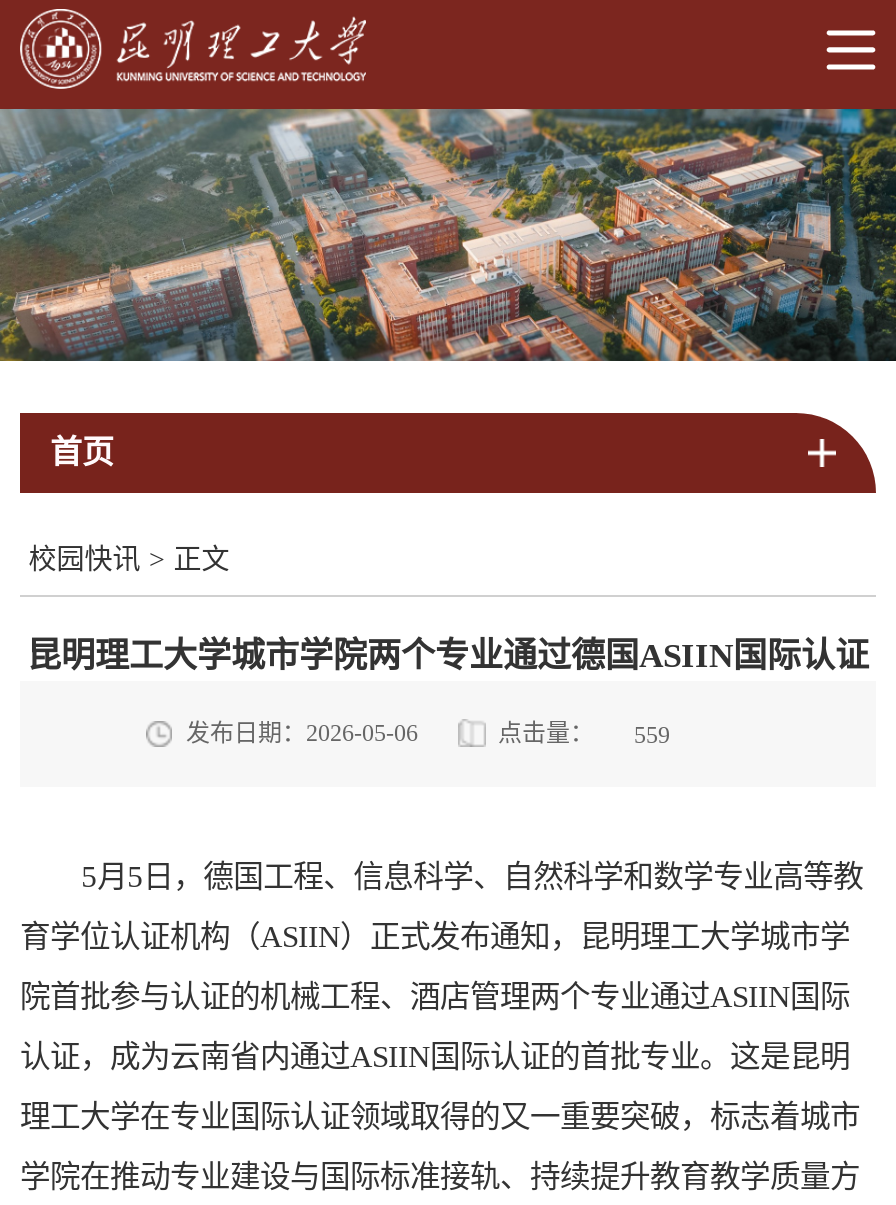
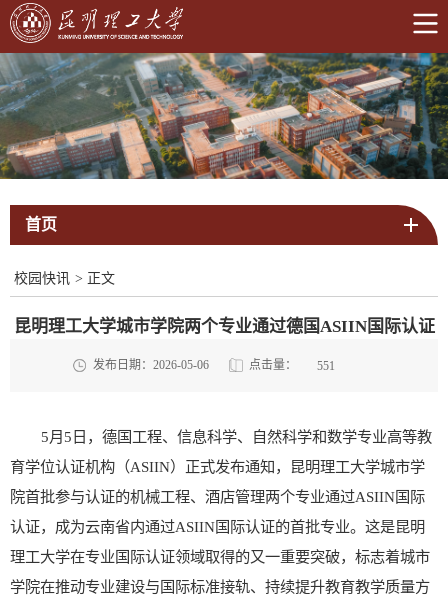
[498,718,670,749] 点击量： 559 -> [249,357,335,373] 点击量： 551

